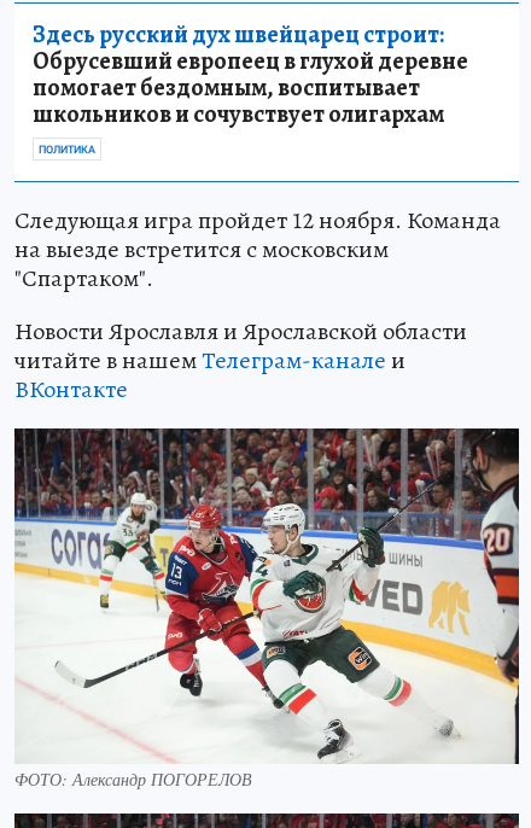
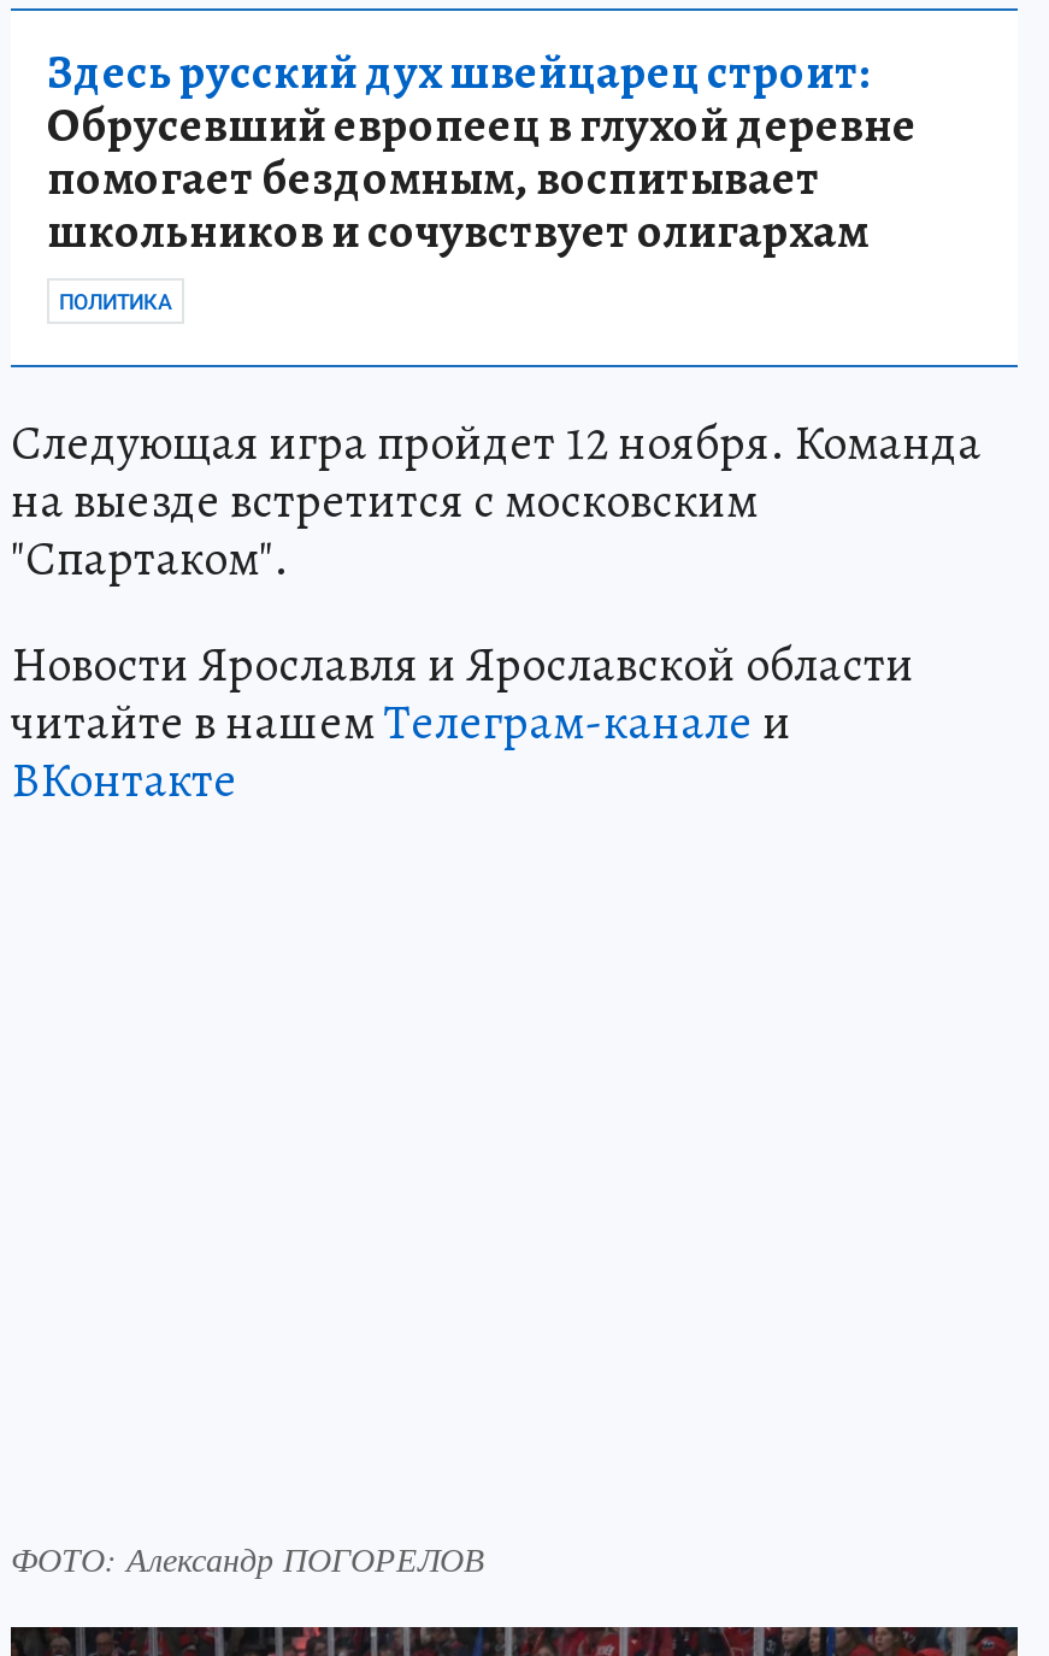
[13,427,520,765] [image] -> none

